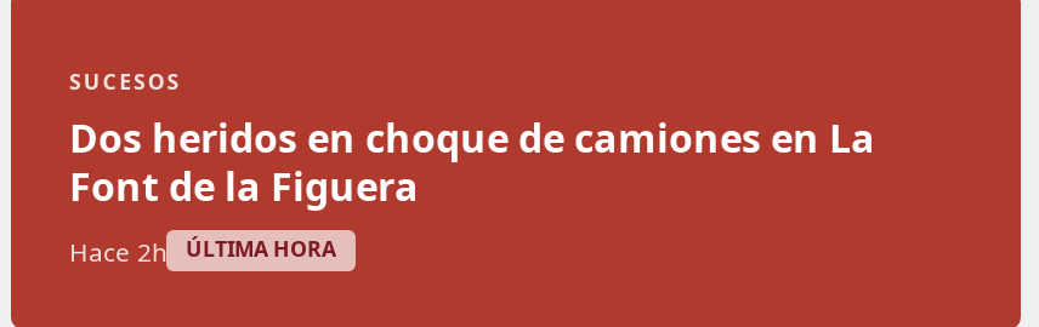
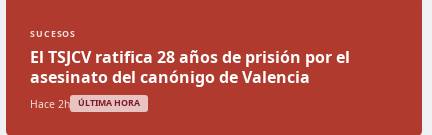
[69,111,875,213] Dos heridos en choque de camiones en La | Font de la Figuera -> [30,46,350,88] El TSJCV ratifica 28 años de prisión por el | asesinato del canónigo de Valencia

